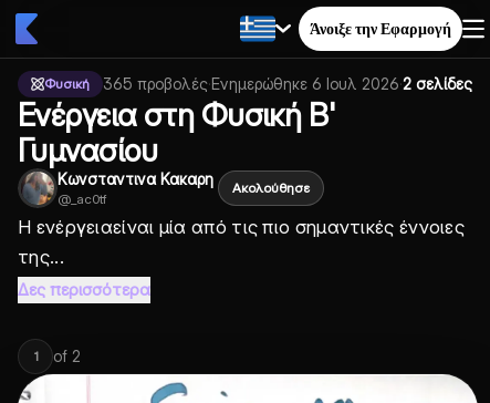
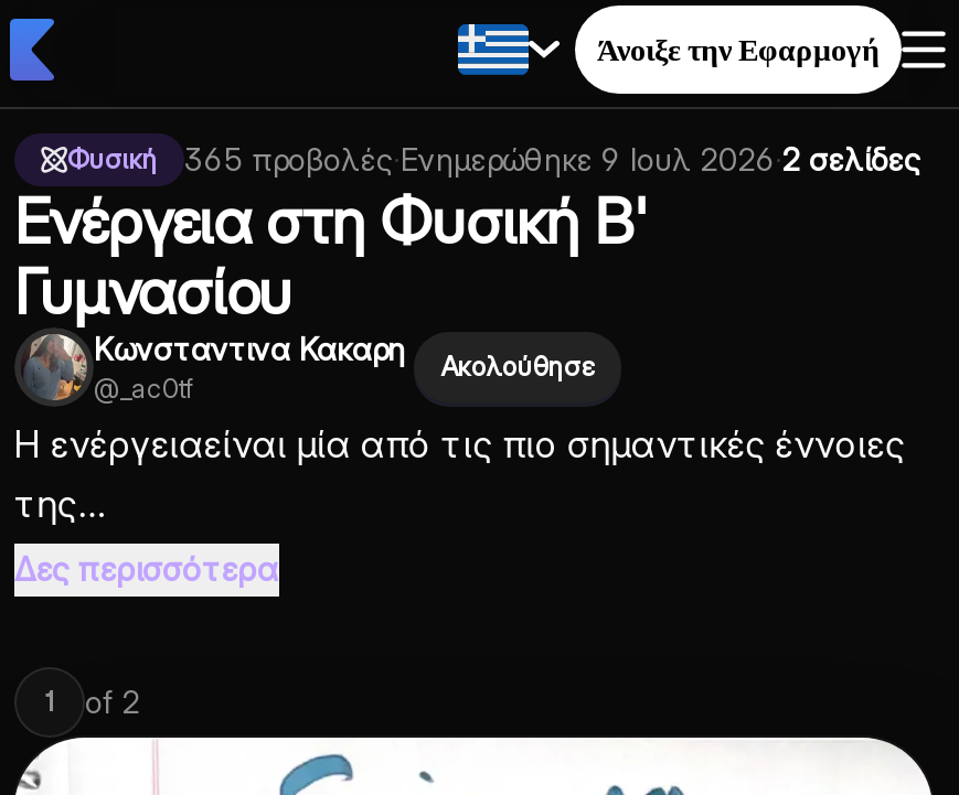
[103,74,472,93] 365 προβολές · Ενημερώθηκε 6 Ιουλ 2026 · 2 σελίδες -> [184,140,921,178] 365 προβολές · Ενημερώθηκε 9 Ιουλ 2026 · 2 σελίδες

